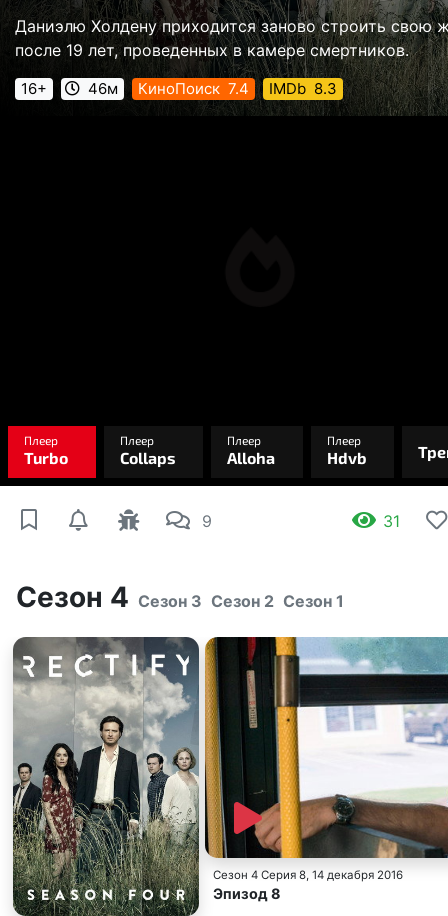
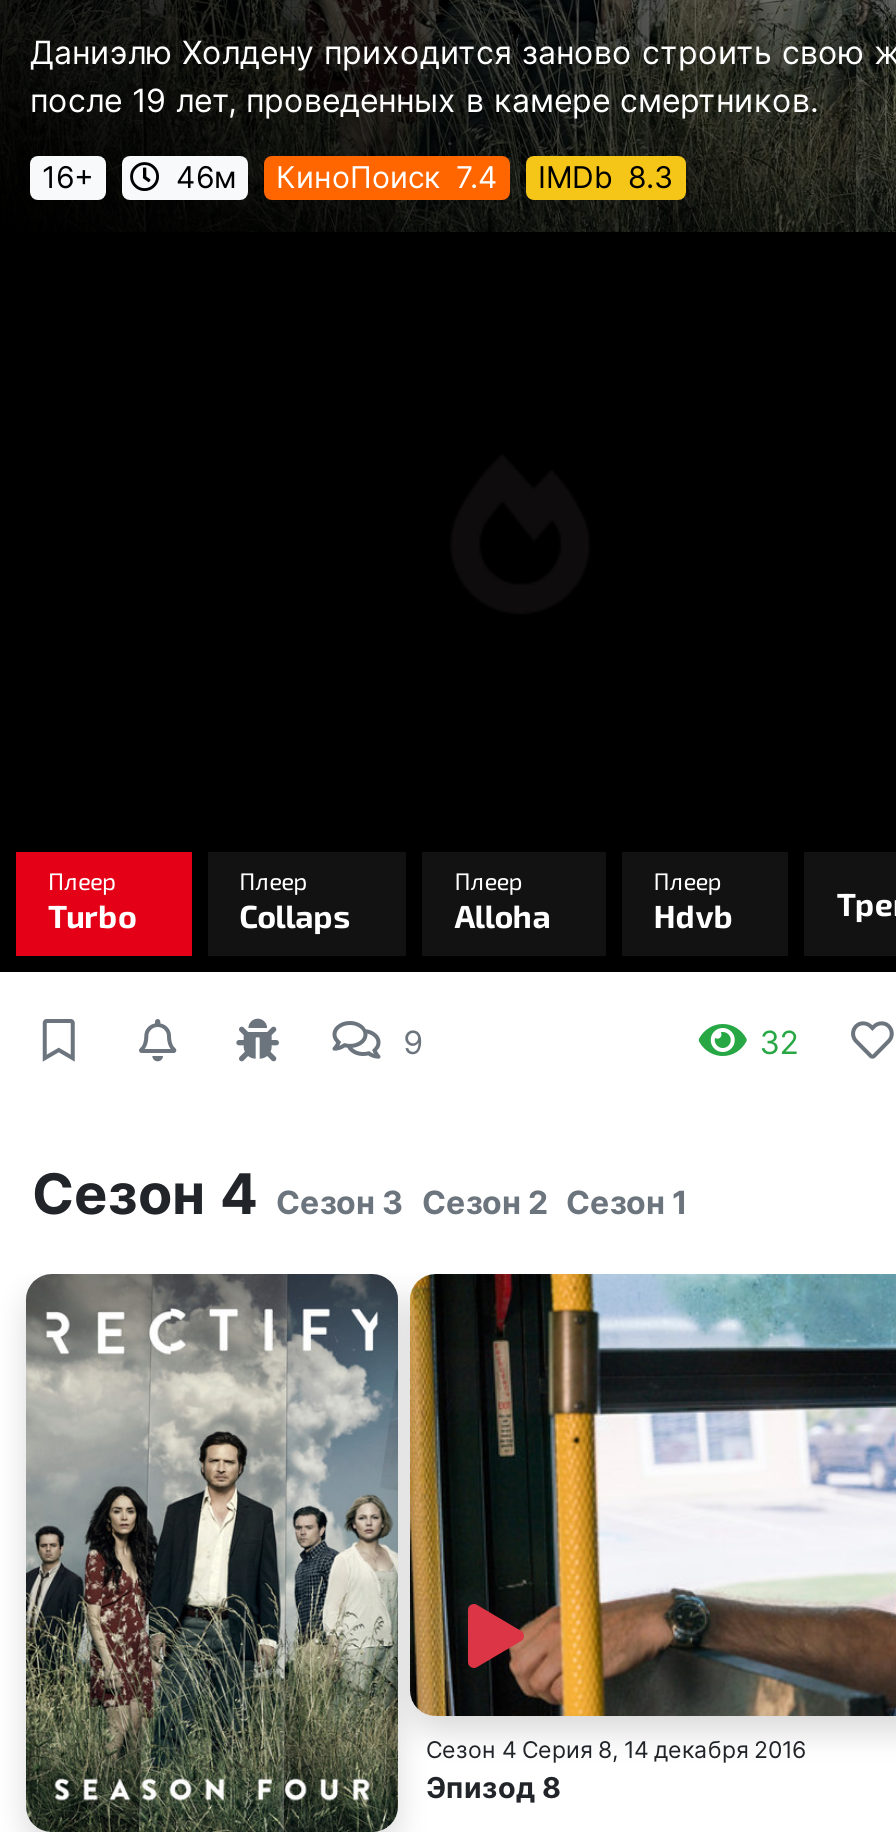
[378,511,400,531] 31 -> [749,1022,799,1062] 32

